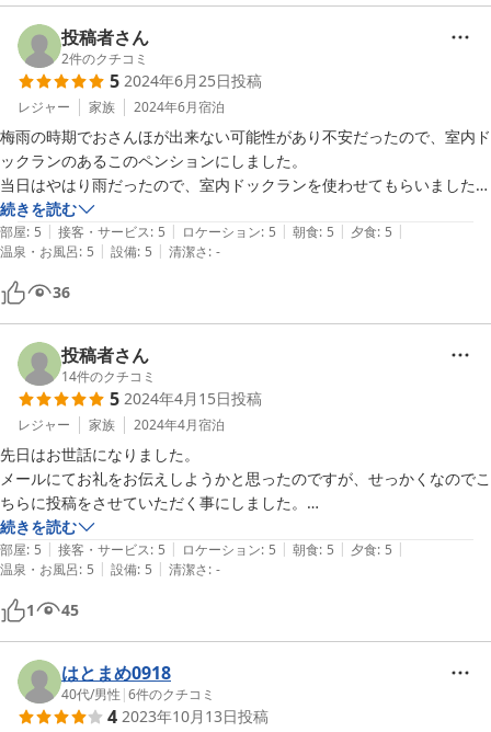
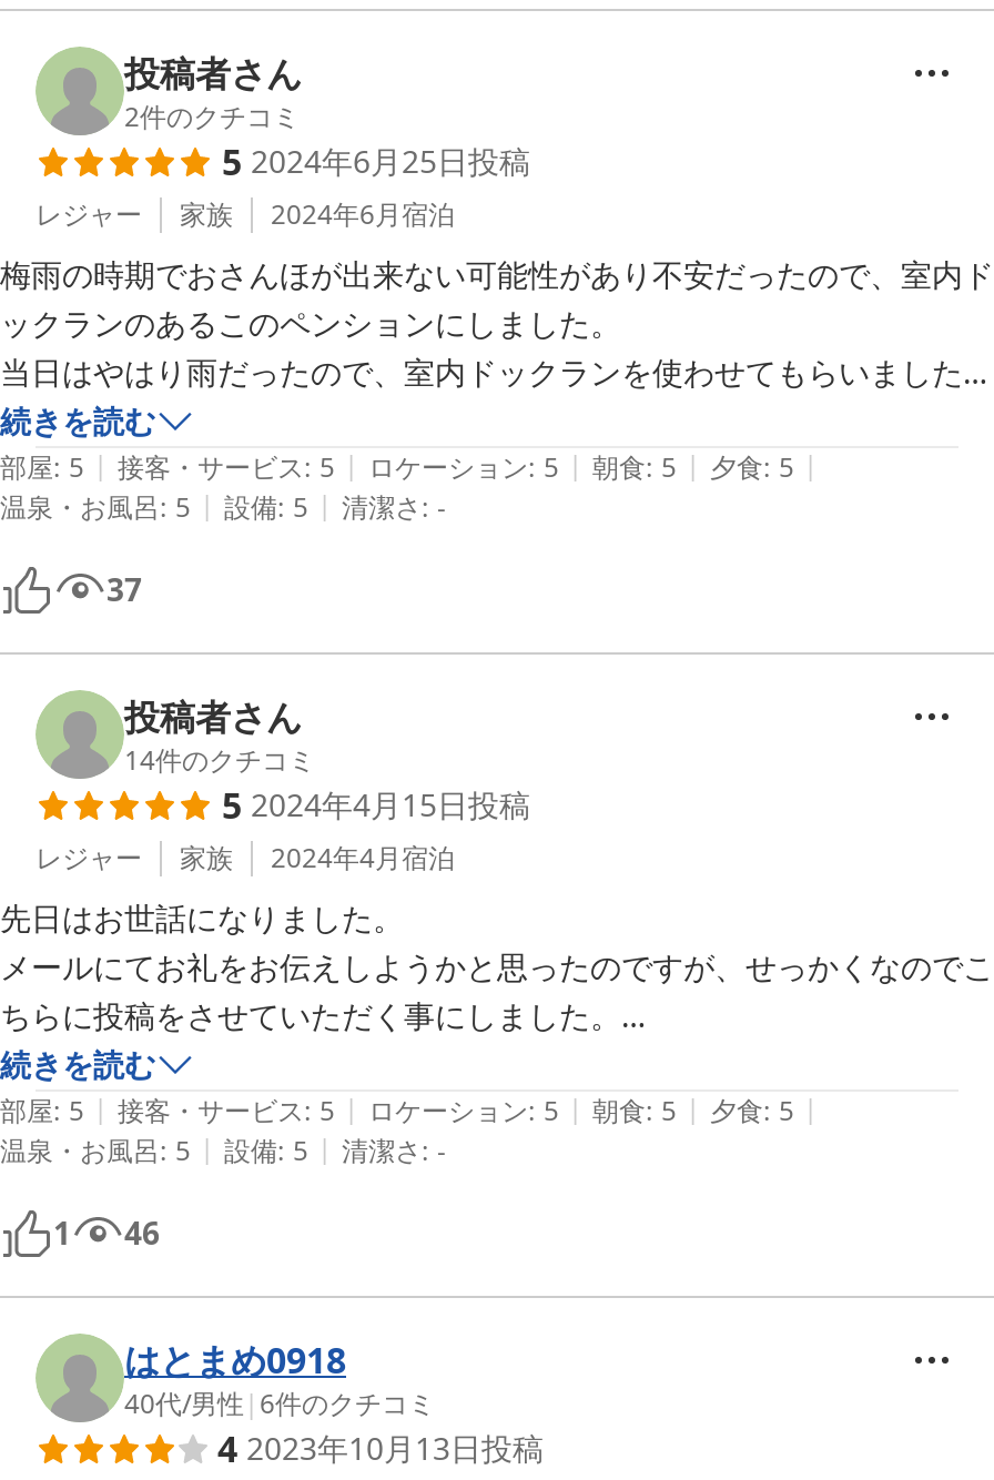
[53,282,70,302] 36 -> [106,568,142,610] 37
[26,599,79,620] 1 45 -> [53,1212,160,1254] 1 46

